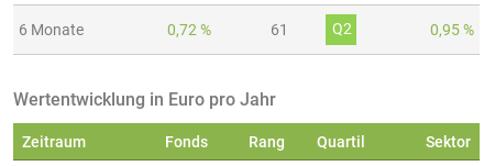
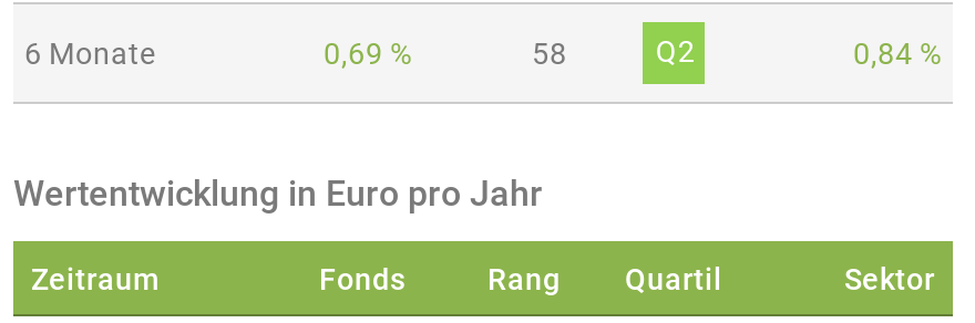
[167,21,211,39] 0,72 % -> [324,36,412,71] 0,69 %
[271,21,288,39] 61 -> [532,36,567,71] 58
[430,21,474,39] 0,95 % -> [853,36,942,71] 0,84 %

